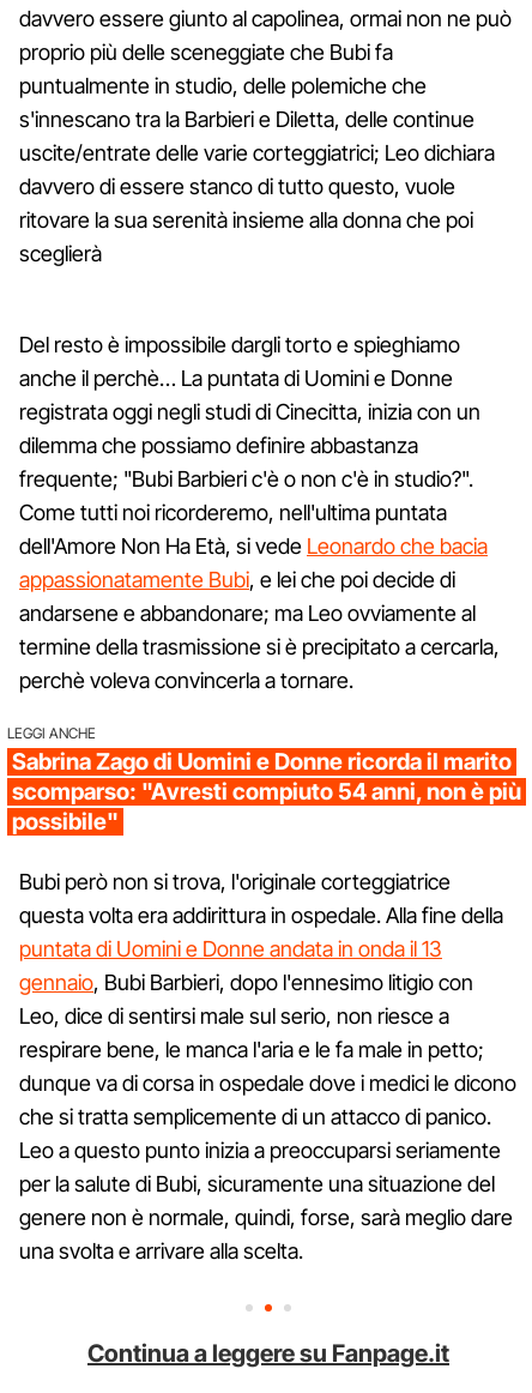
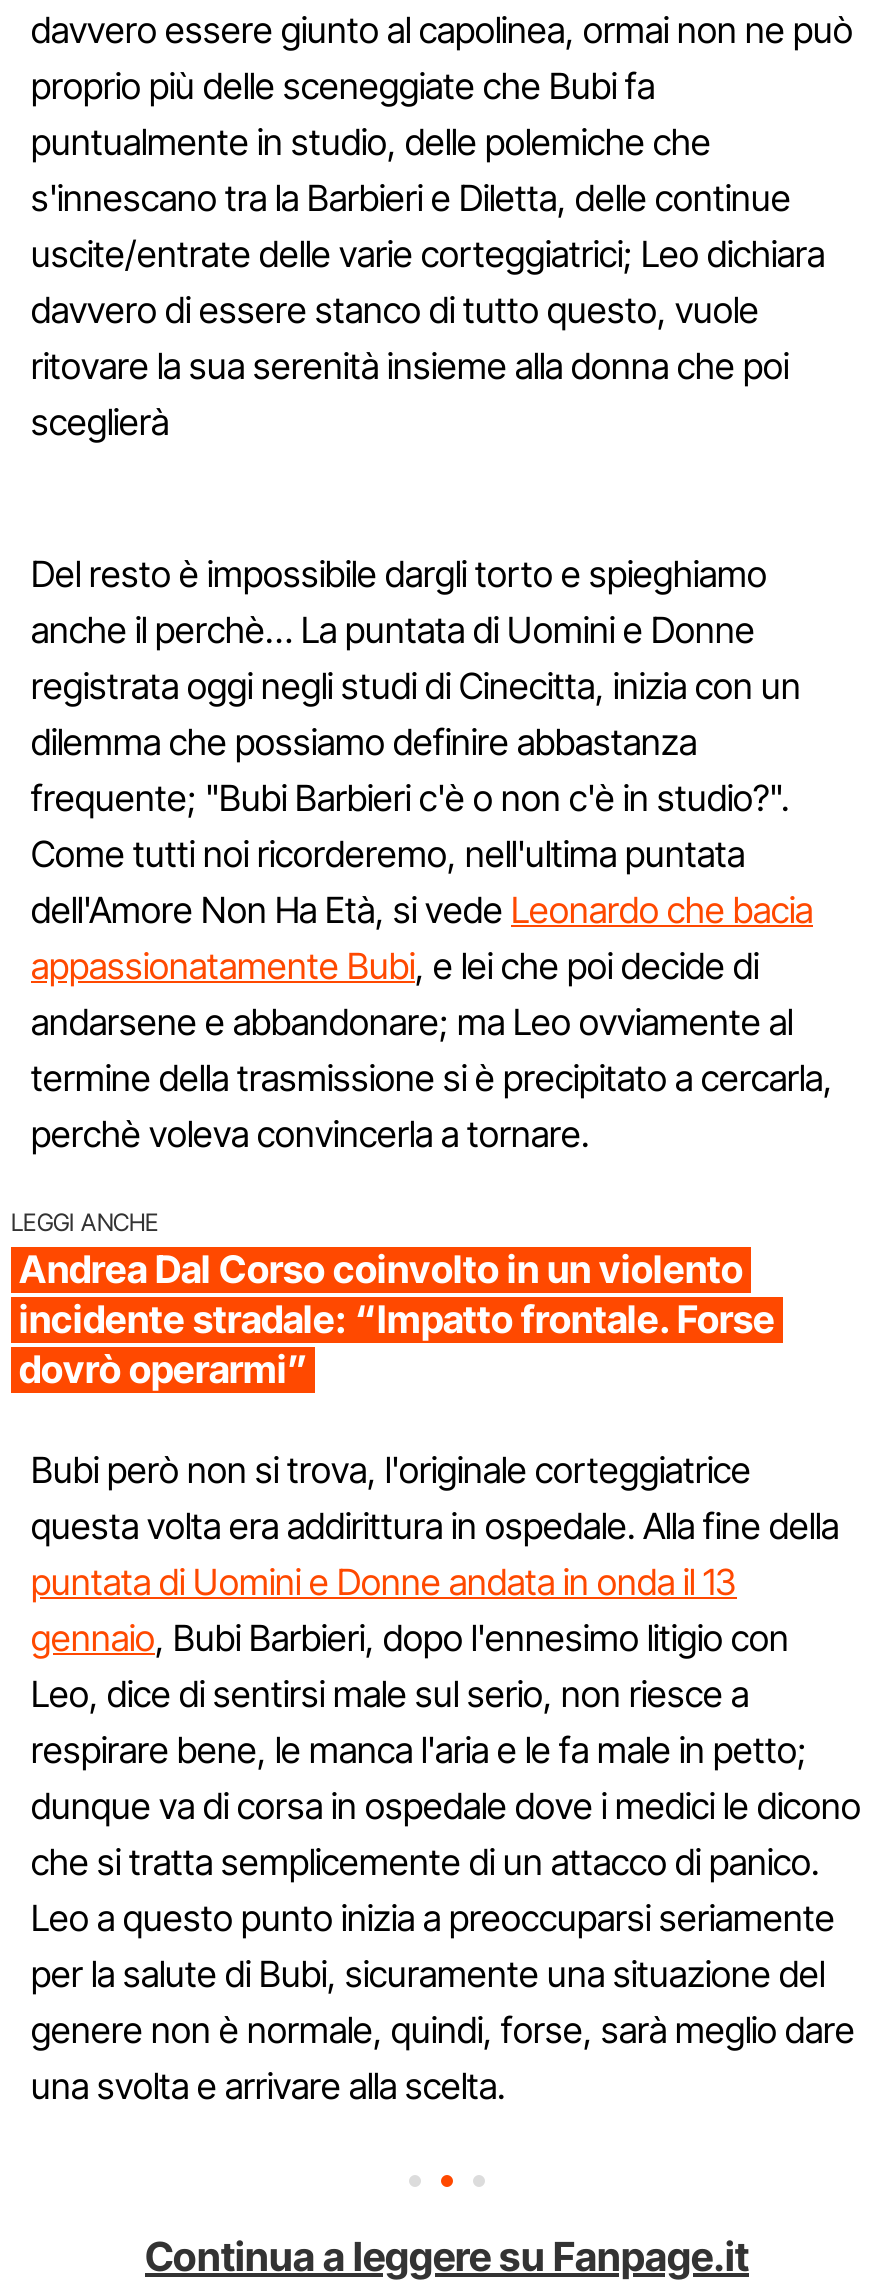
[12,748,521,835] Sabrina Zago di Uomini e Donne ricorda il marito | scomparso: "Avresti compiuto 54 anni, non è più | possibile" -> [19,1247,775,1393] Andrea Dal Corso coinvolto in un violento | incidente stradale: “Impatto frontale. Forse | dovrò operarmi”

